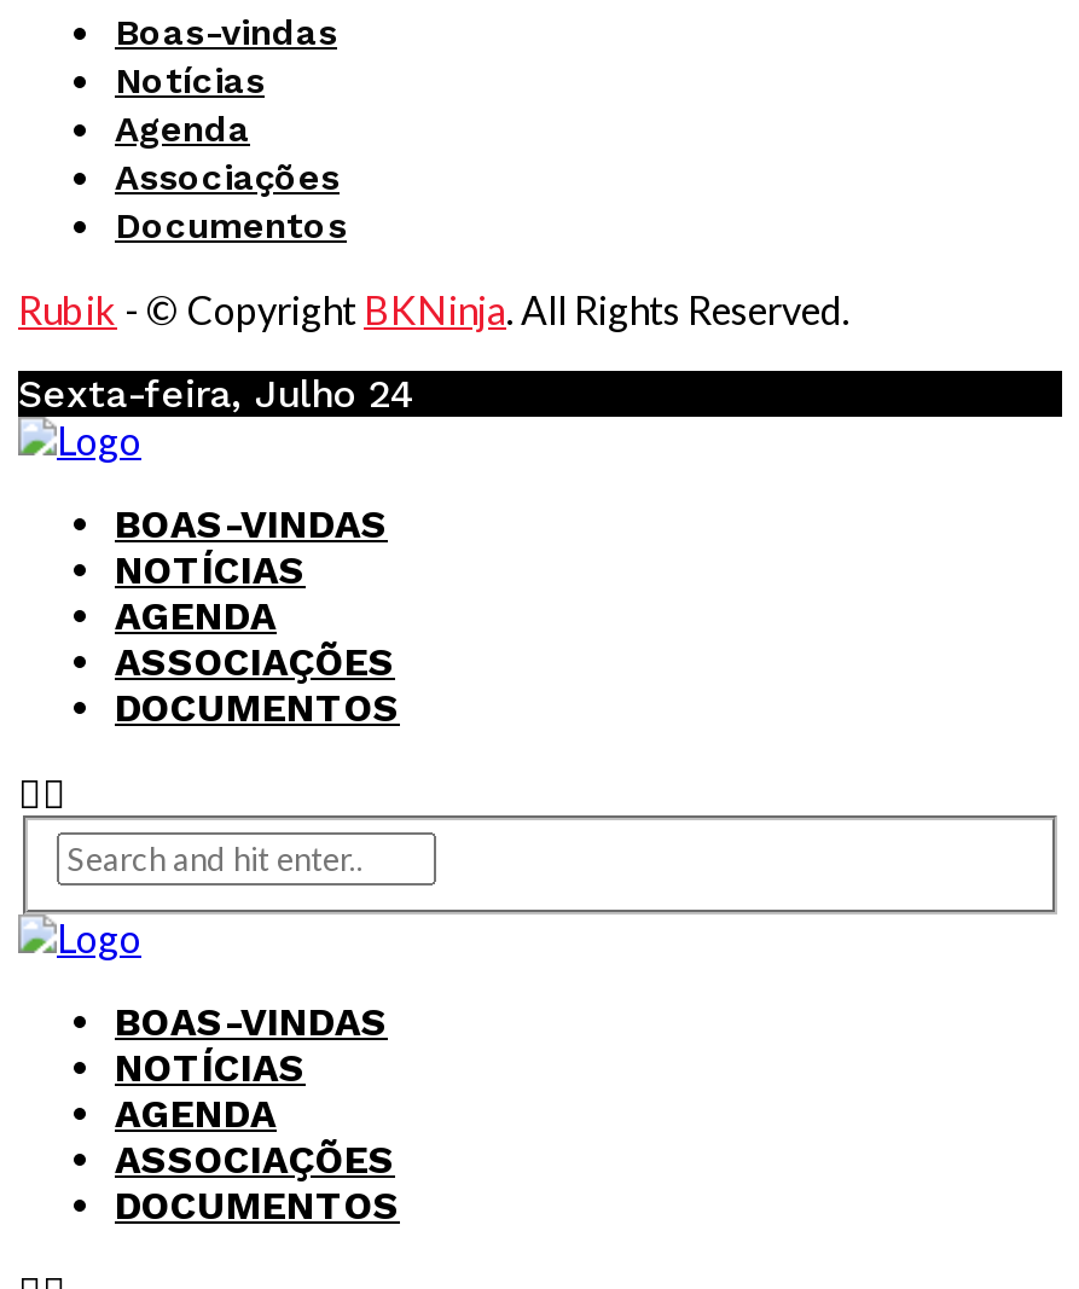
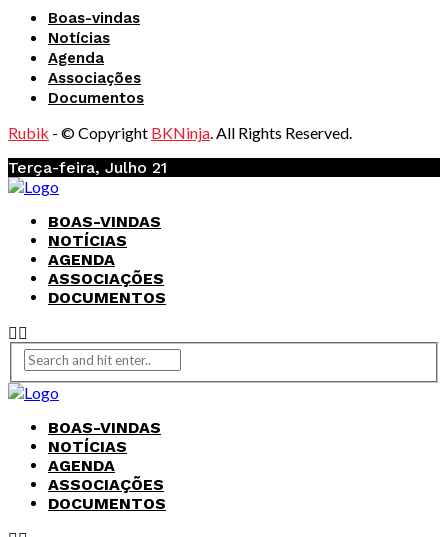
[18,370,417,416] Sexta-feira, Julho 24 -> [8,158,167,177] Terça-feira, Julho 21

